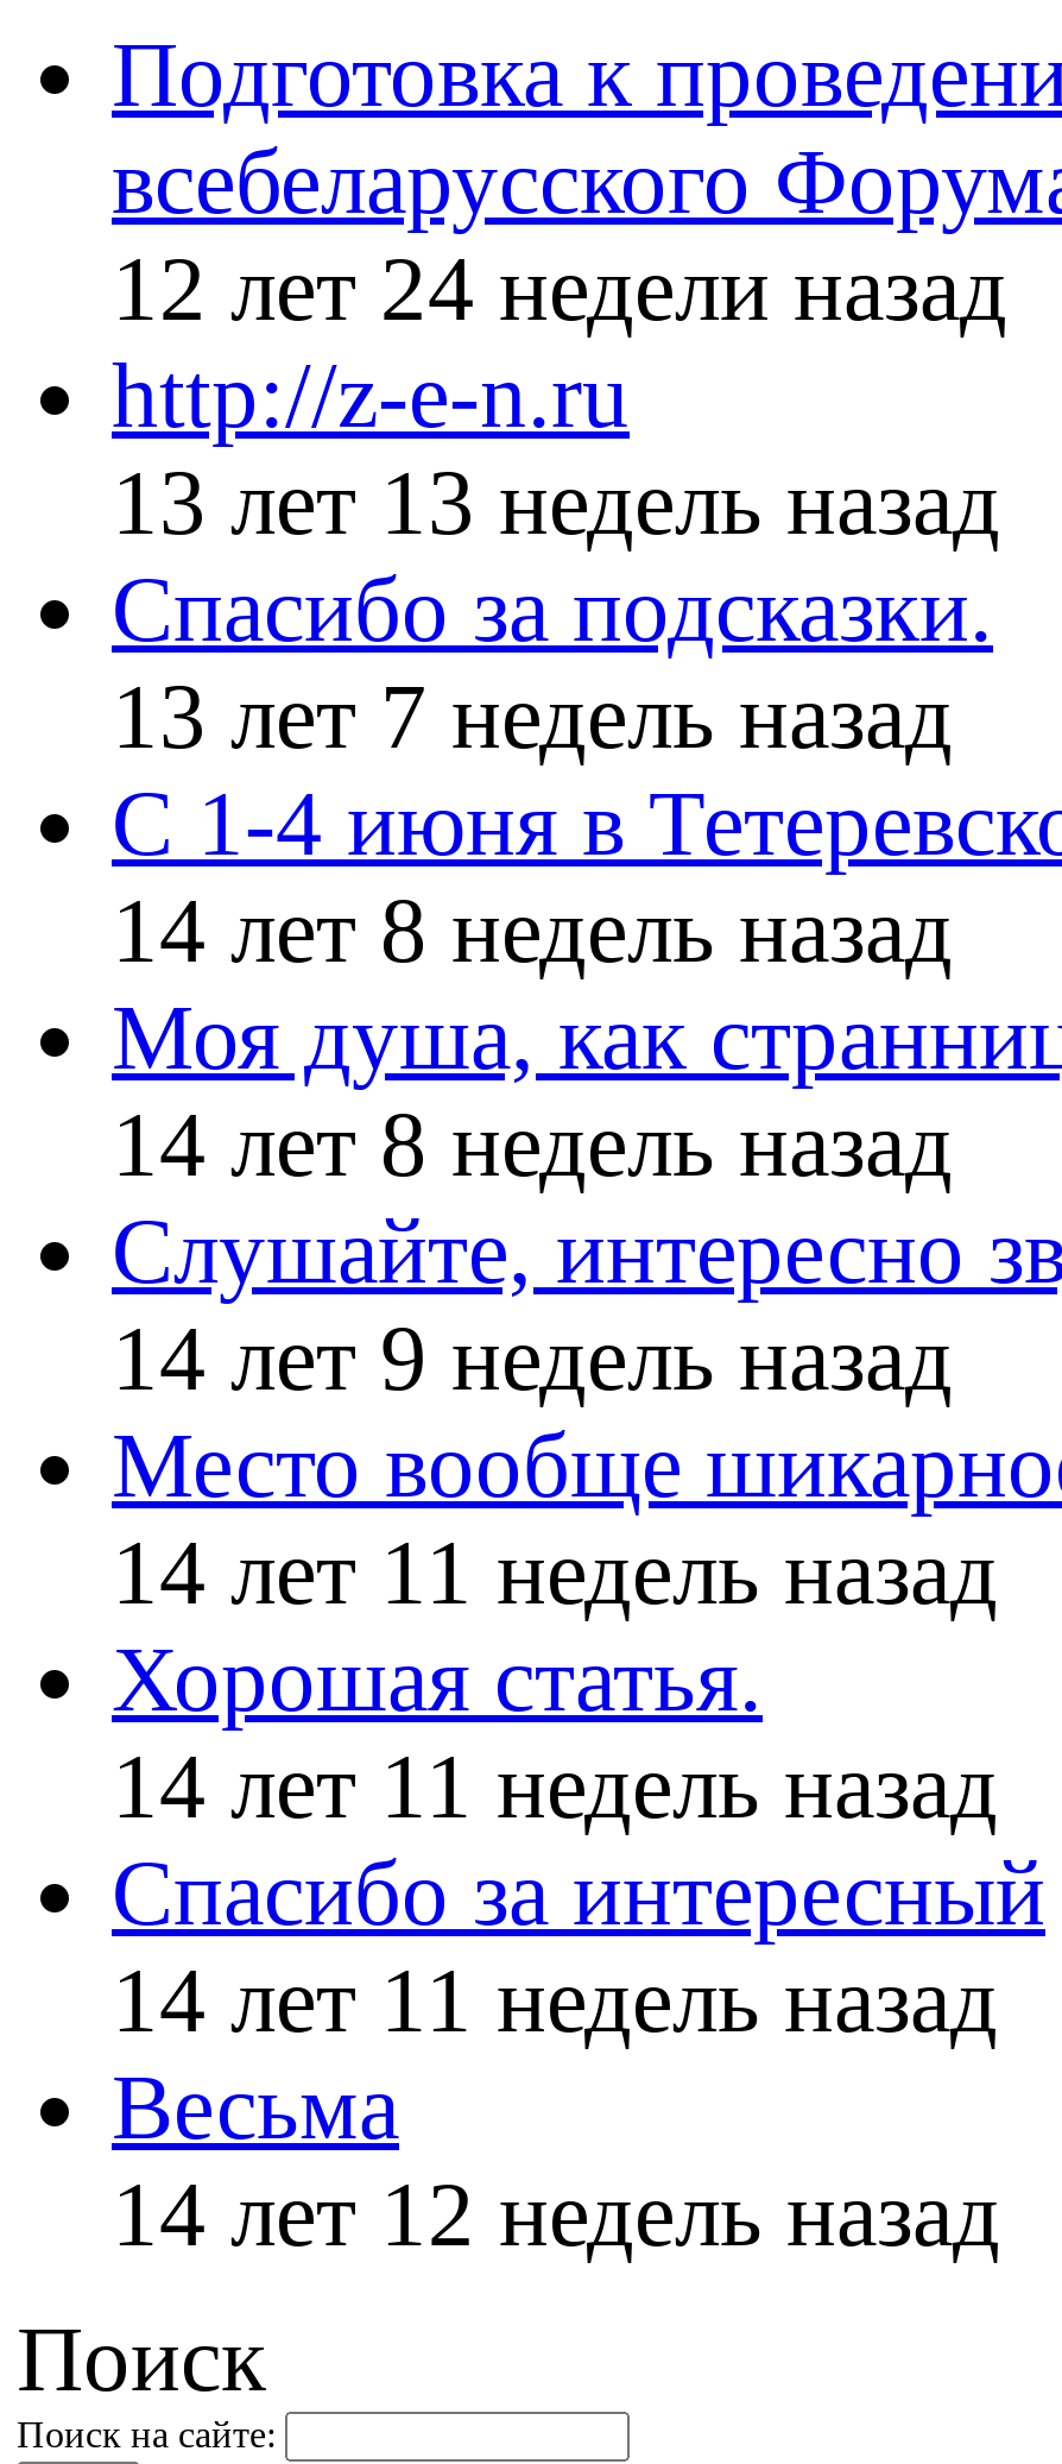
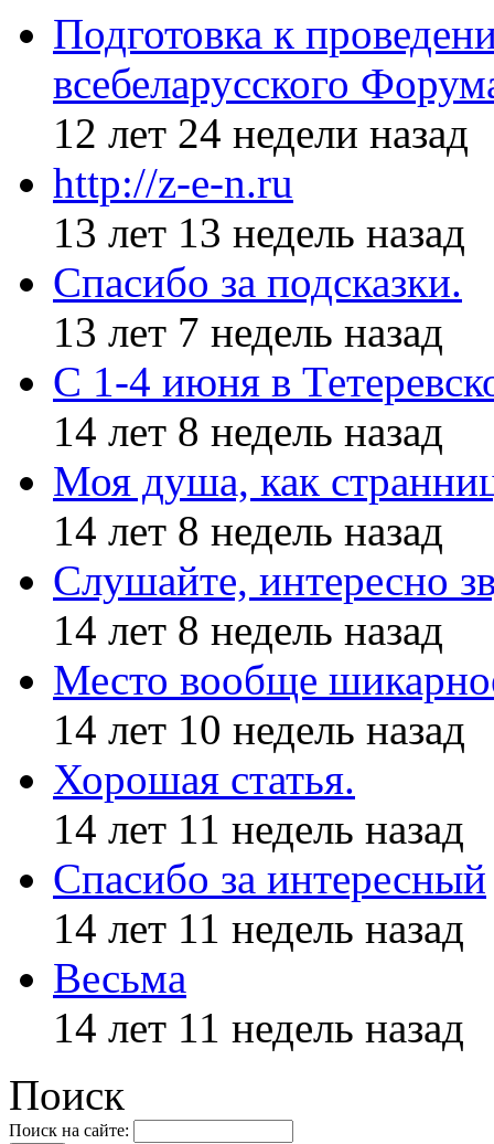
[112,1306,953,1409] 14 лет 9 недель назад -> [53,606,443,654] 14 лет 8 недель назад
[112,1520,998,1622] 14 лет 11 недель назад -> [53,706,465,753] 14 лет 10 недель назад
[112,2162,1000,2264] 14 лет 12 недель назад -> [53,1004,464,1051] 14 лет 11 недель назад

